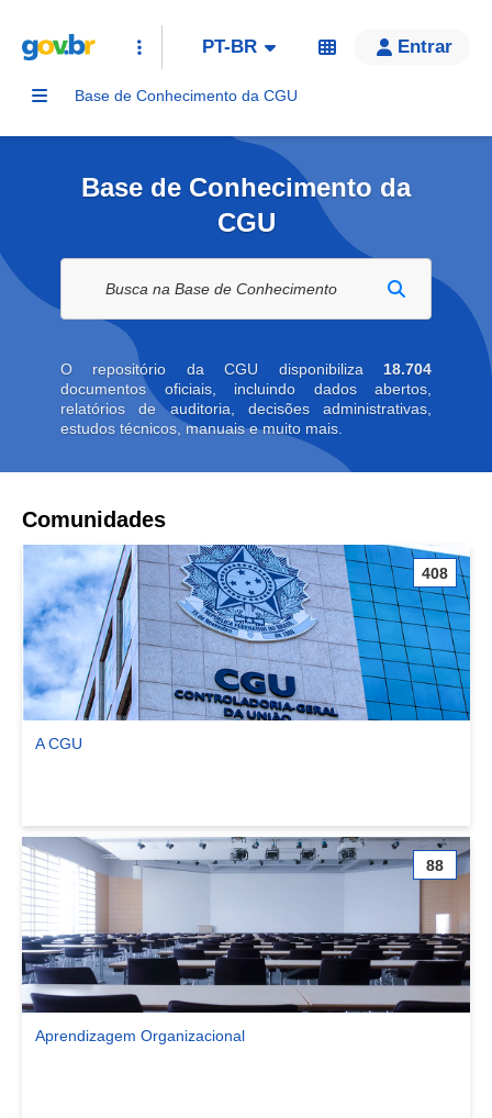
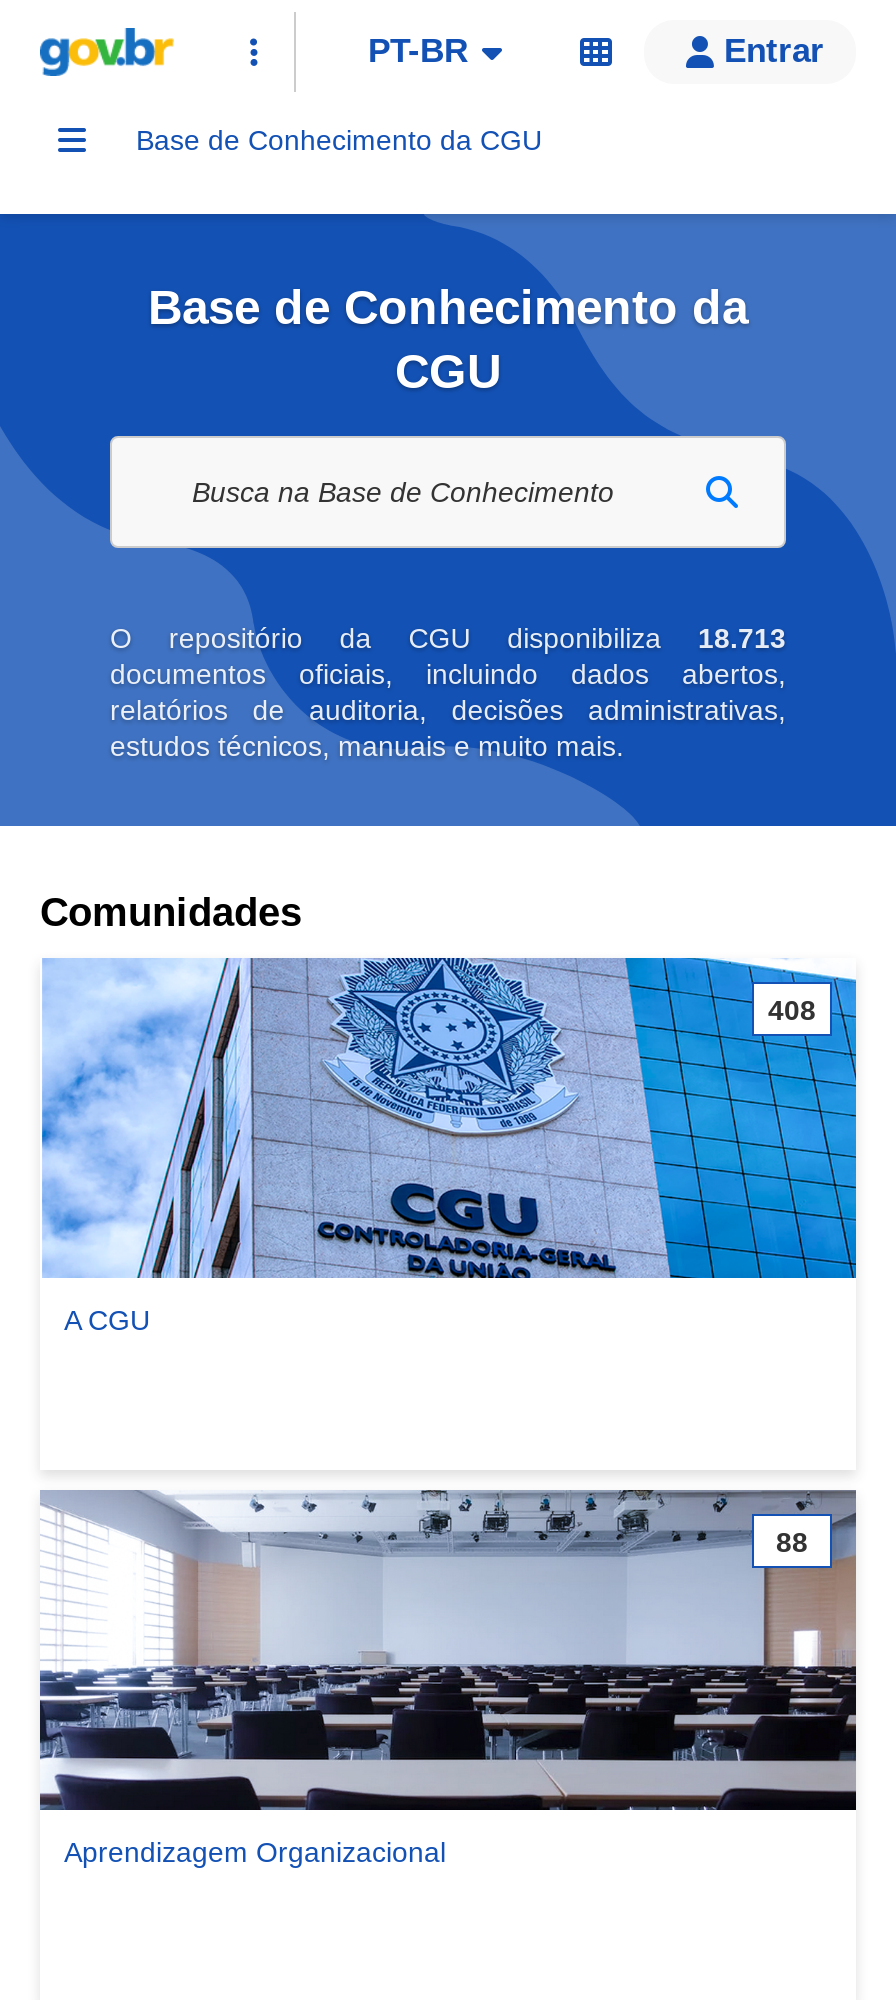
[60,360,432,378] O repositório da CGU disponibiliza 18.704 -> [110,622,786,654] O repositório da CGU disponibiliza 18.713

